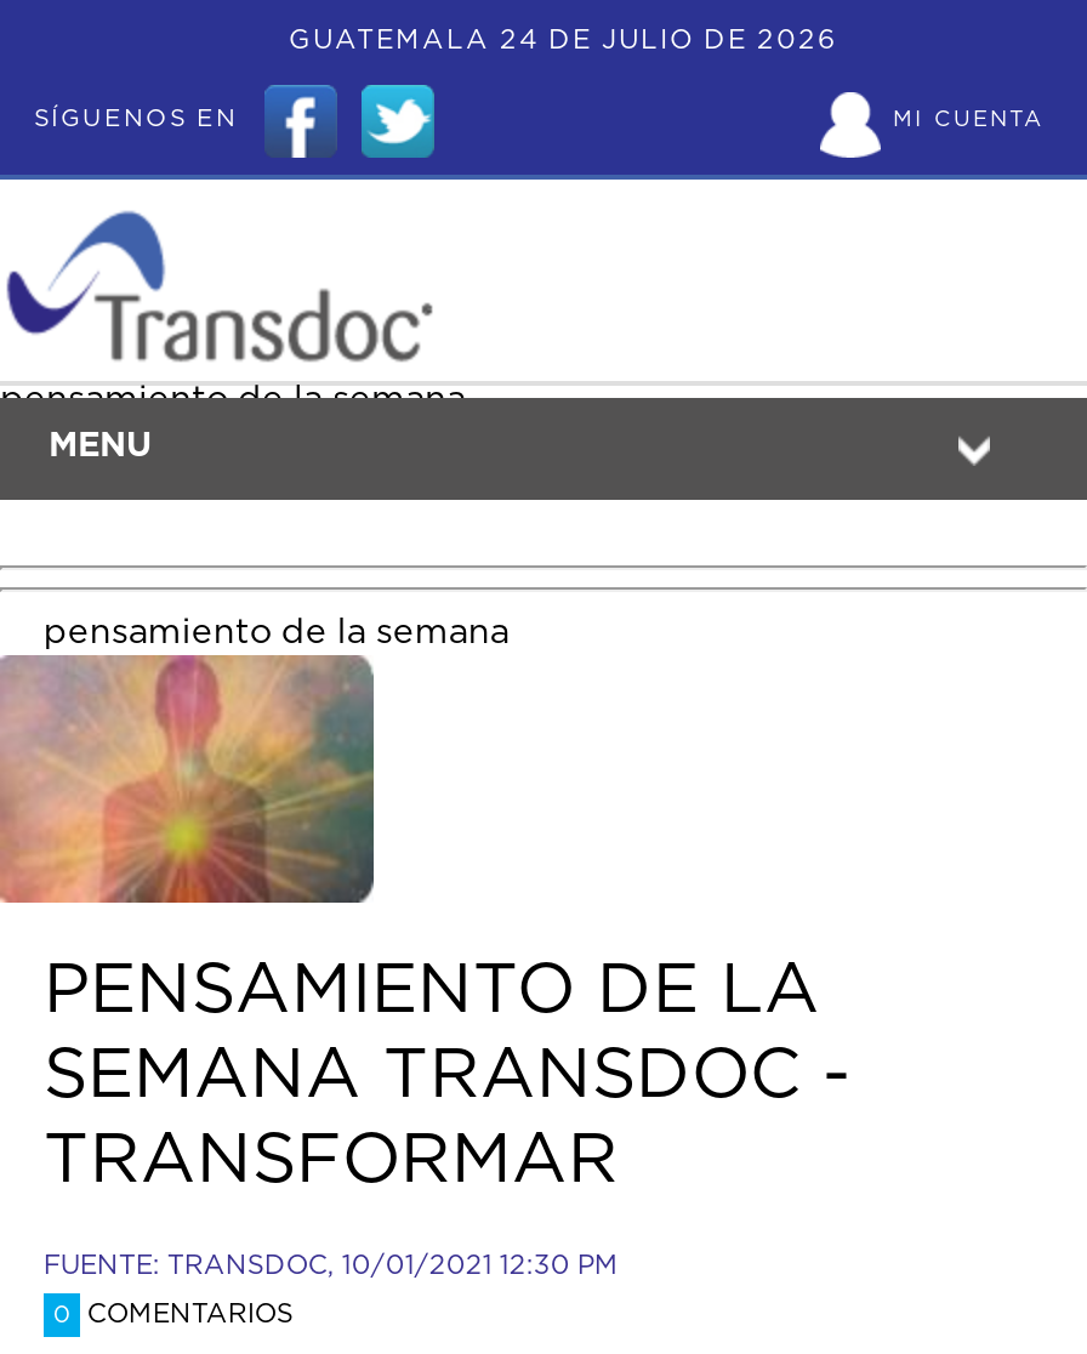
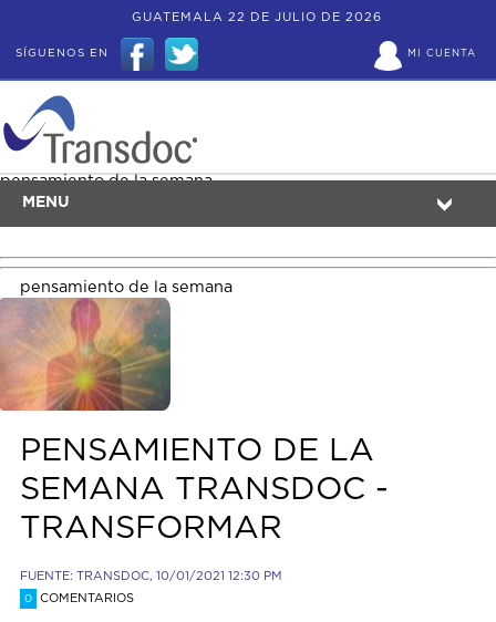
[289,27,837,53] GUATEMALA 24 DE JULIO DE 2026 -> [132,11,382,23] GUATEMALA 22 DE JULIO DE 2026

